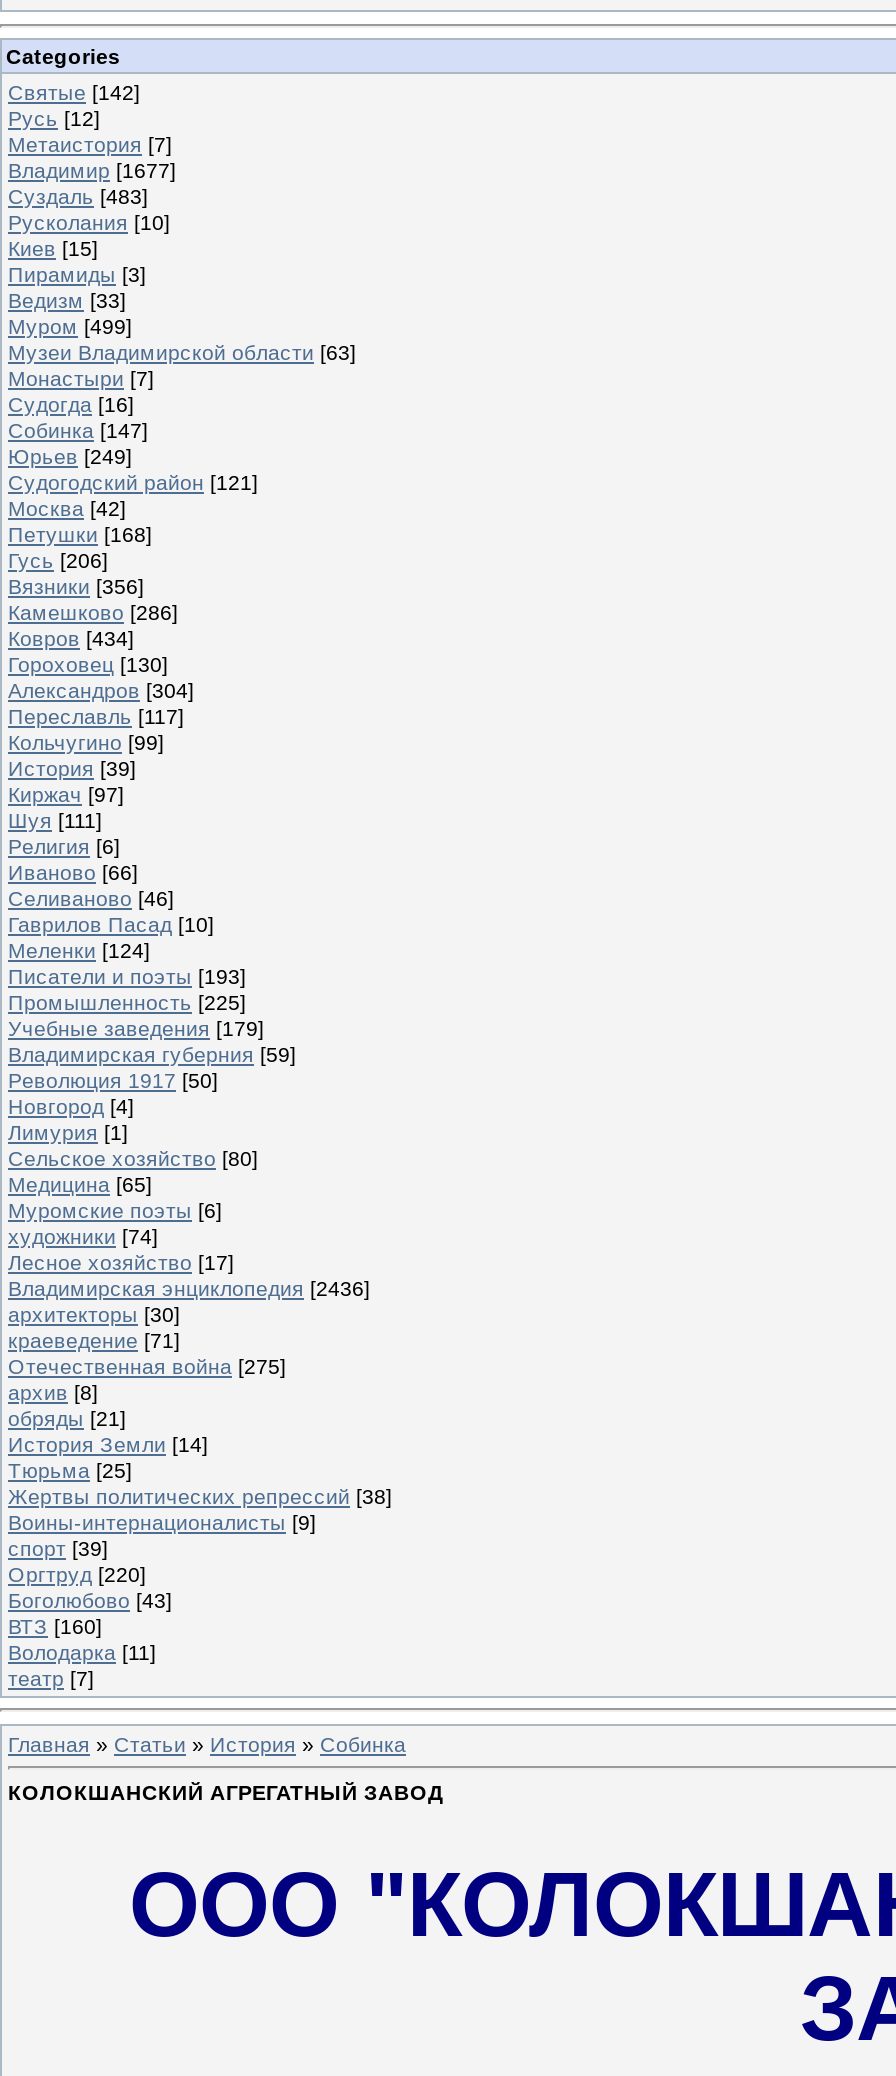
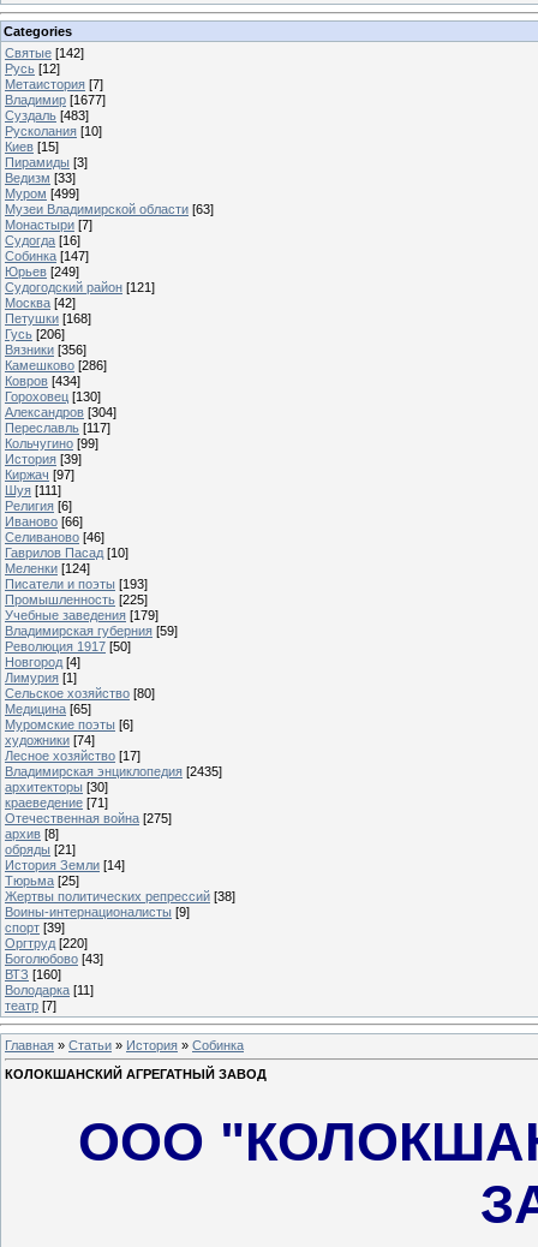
[8,1276,370,1300] Владимирская энциклопедия [2436] -> [5,764,222,778] Владимирская энциклопедия [2435]

